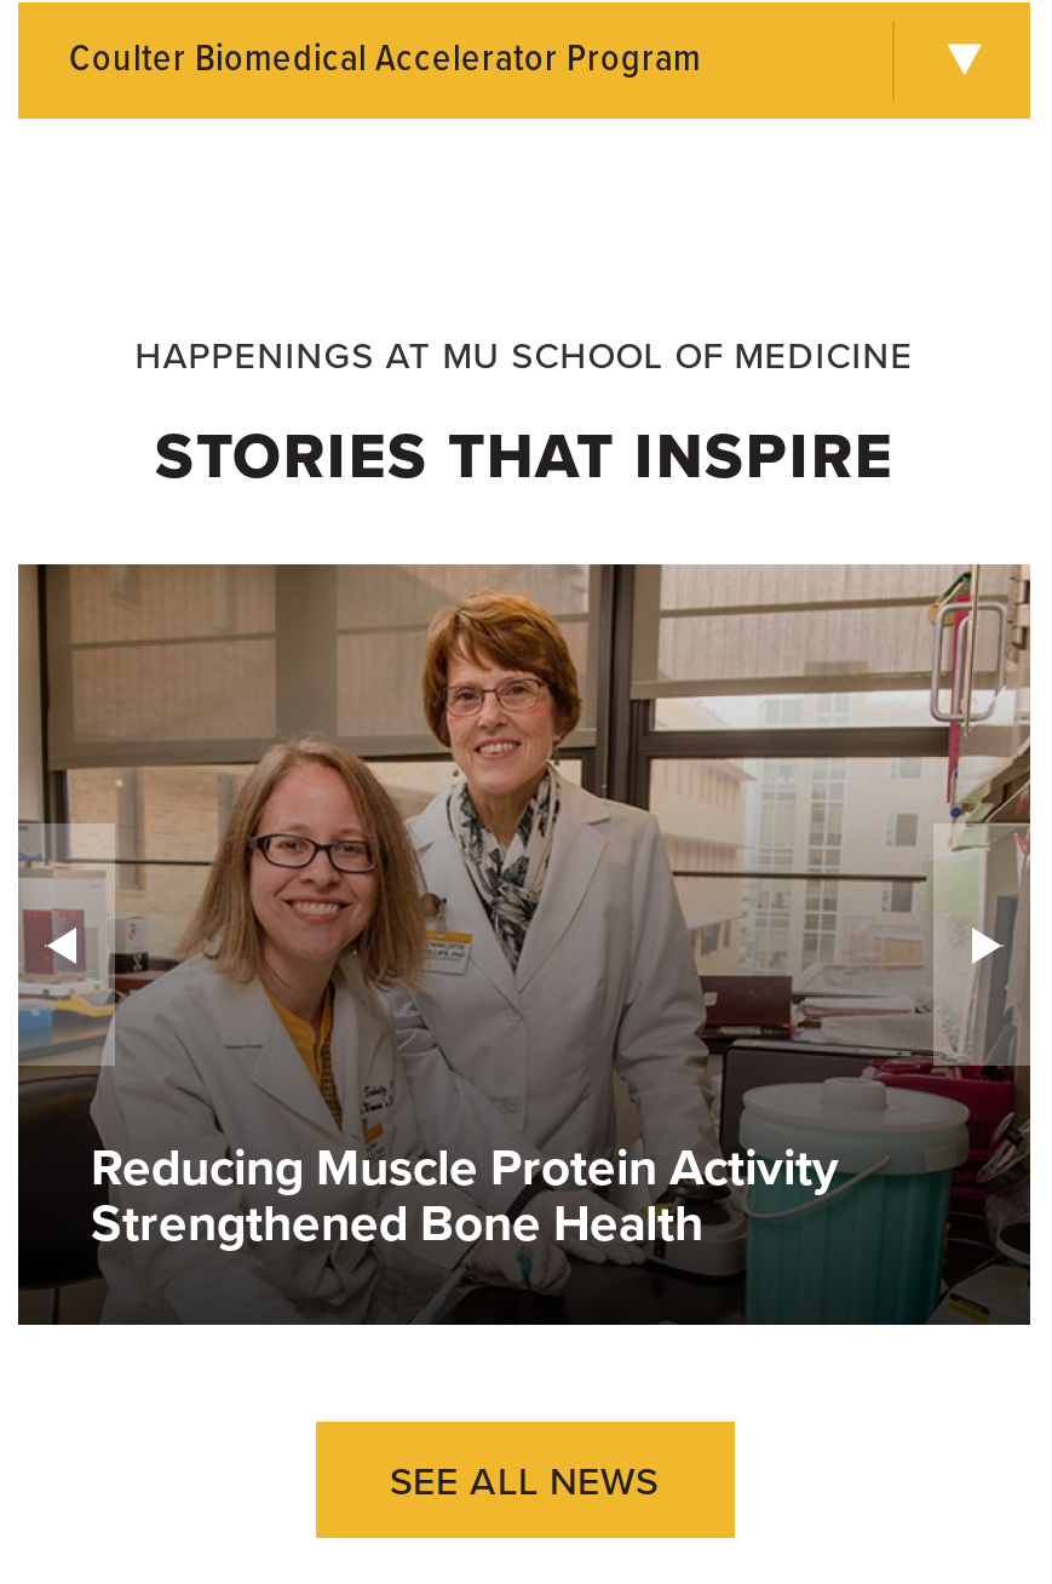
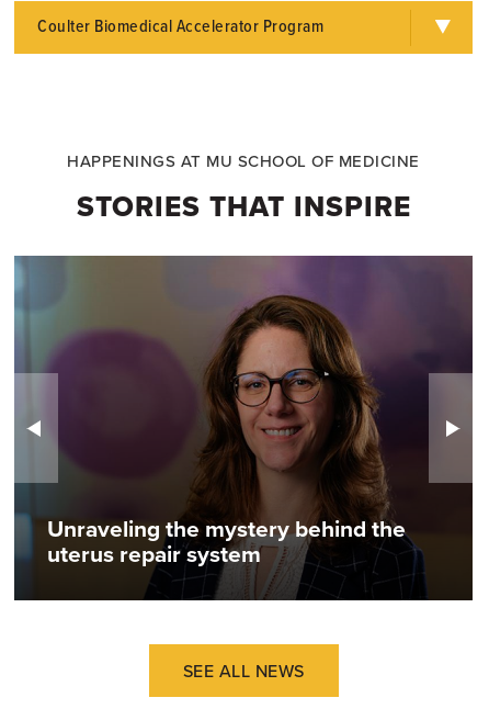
[16,562,1030,1322] [image] | Reducing Muscle Protein Activity | Strengthened Bone Health -> [13,255,473,599] [image] | Unraveling the mystery behind the | uterus repair system

